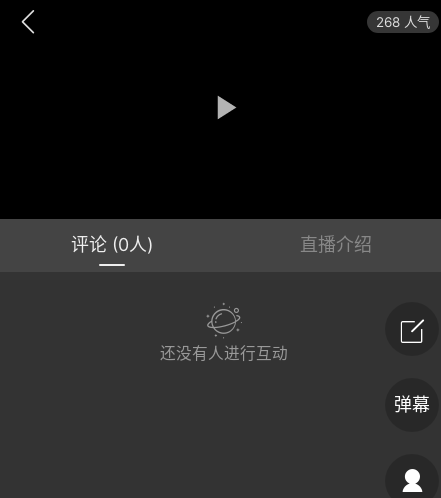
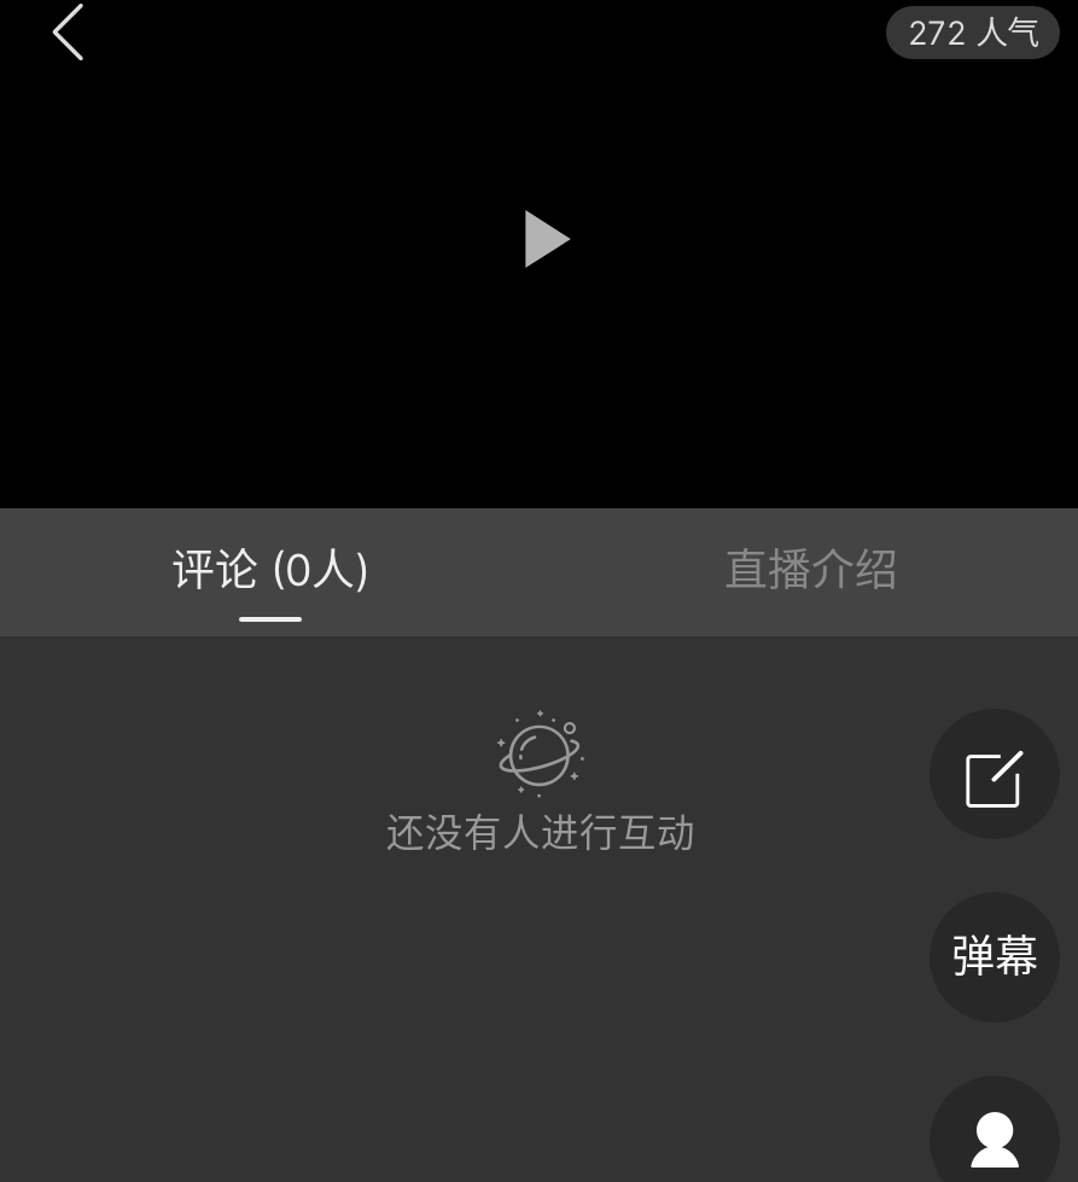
[376,14,430,30] 268 人气 -> [908,13,1038,52] 272 人气

